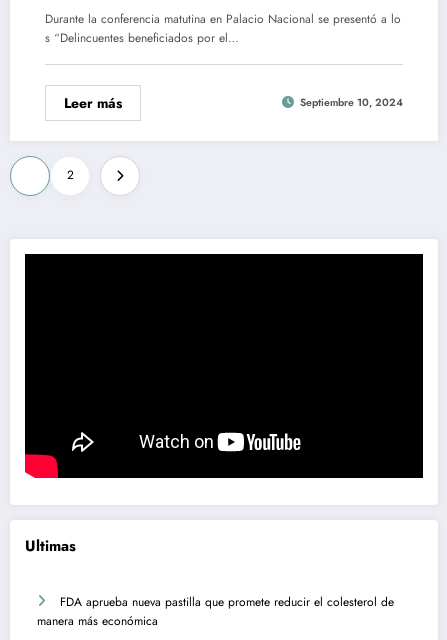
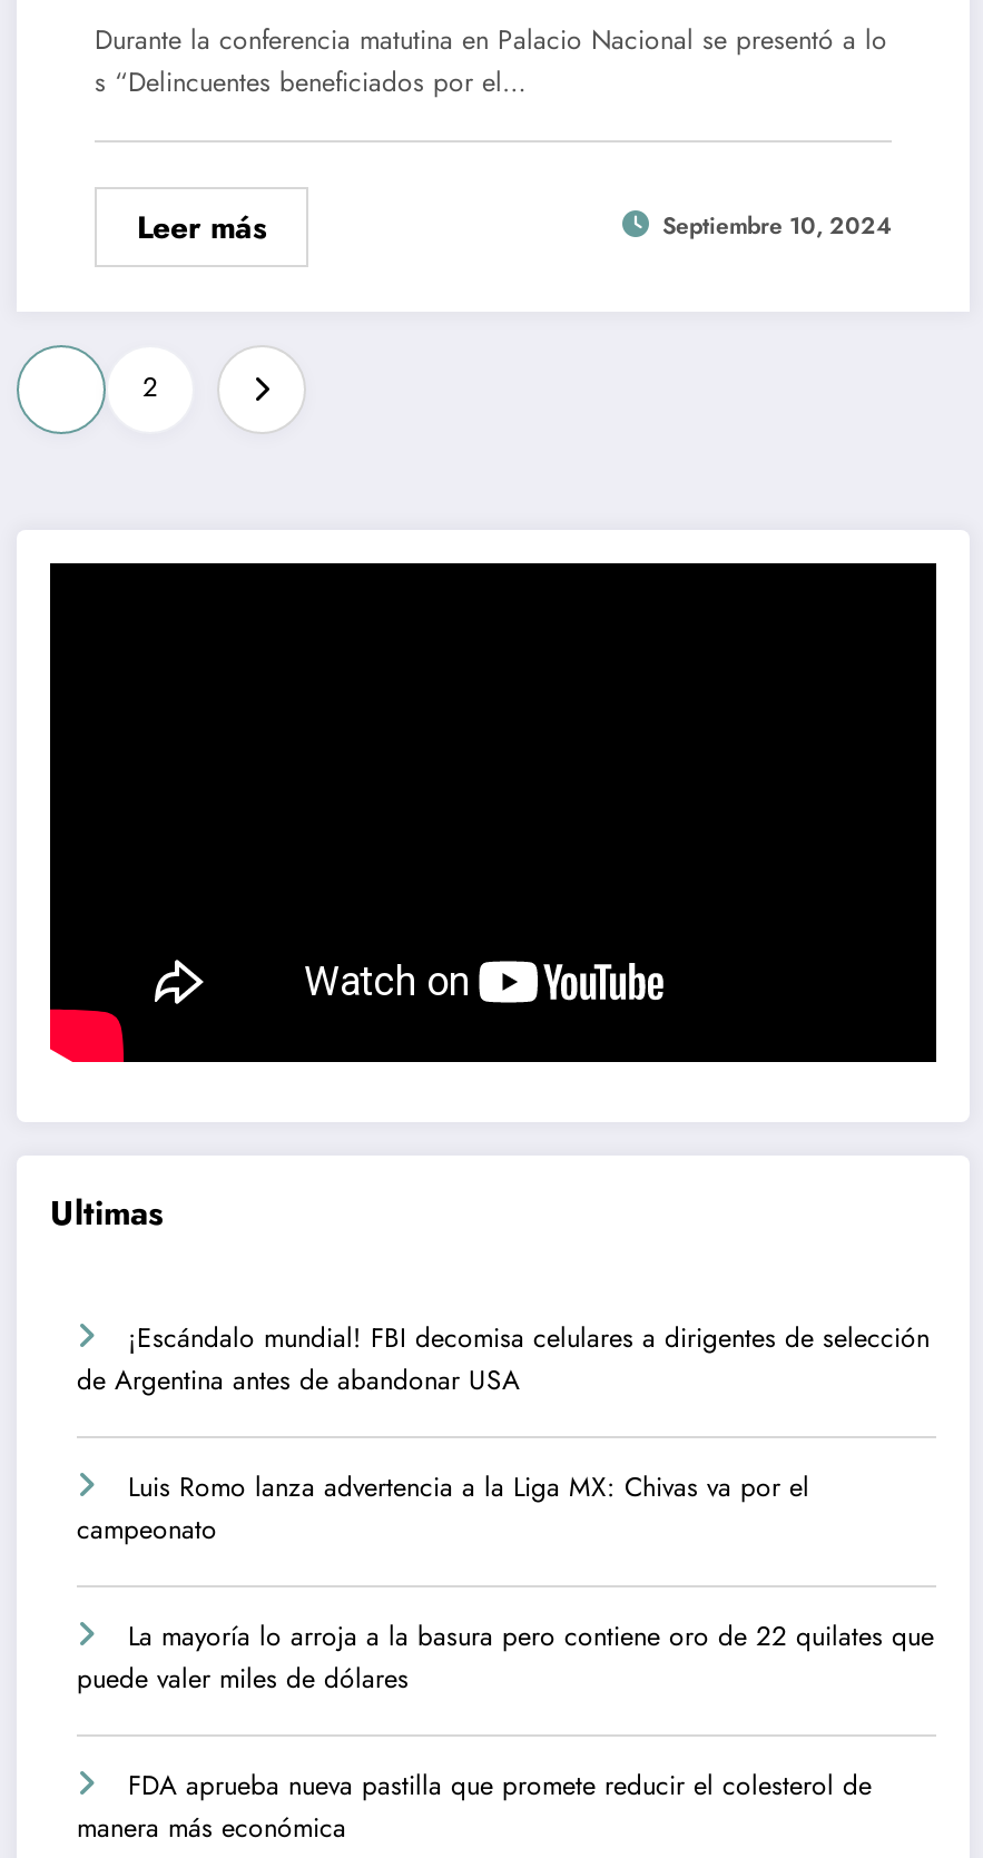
none -> [77,1318,934,1698] ¡Escándalo mundial! FBI decomisa celulares a dirigentes de selección | de Argentina antes de abandonar USA | Luis Romo lanza advertencia a la Liga MX: Chivas va por el | campeonato | La mayoría lo arroja a la basura pero contiene oro de 22 quilates que | puede valer miles de dólares

